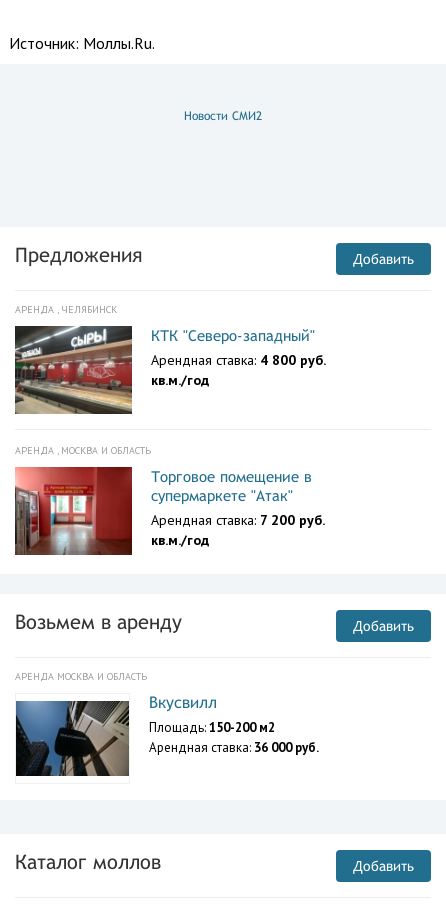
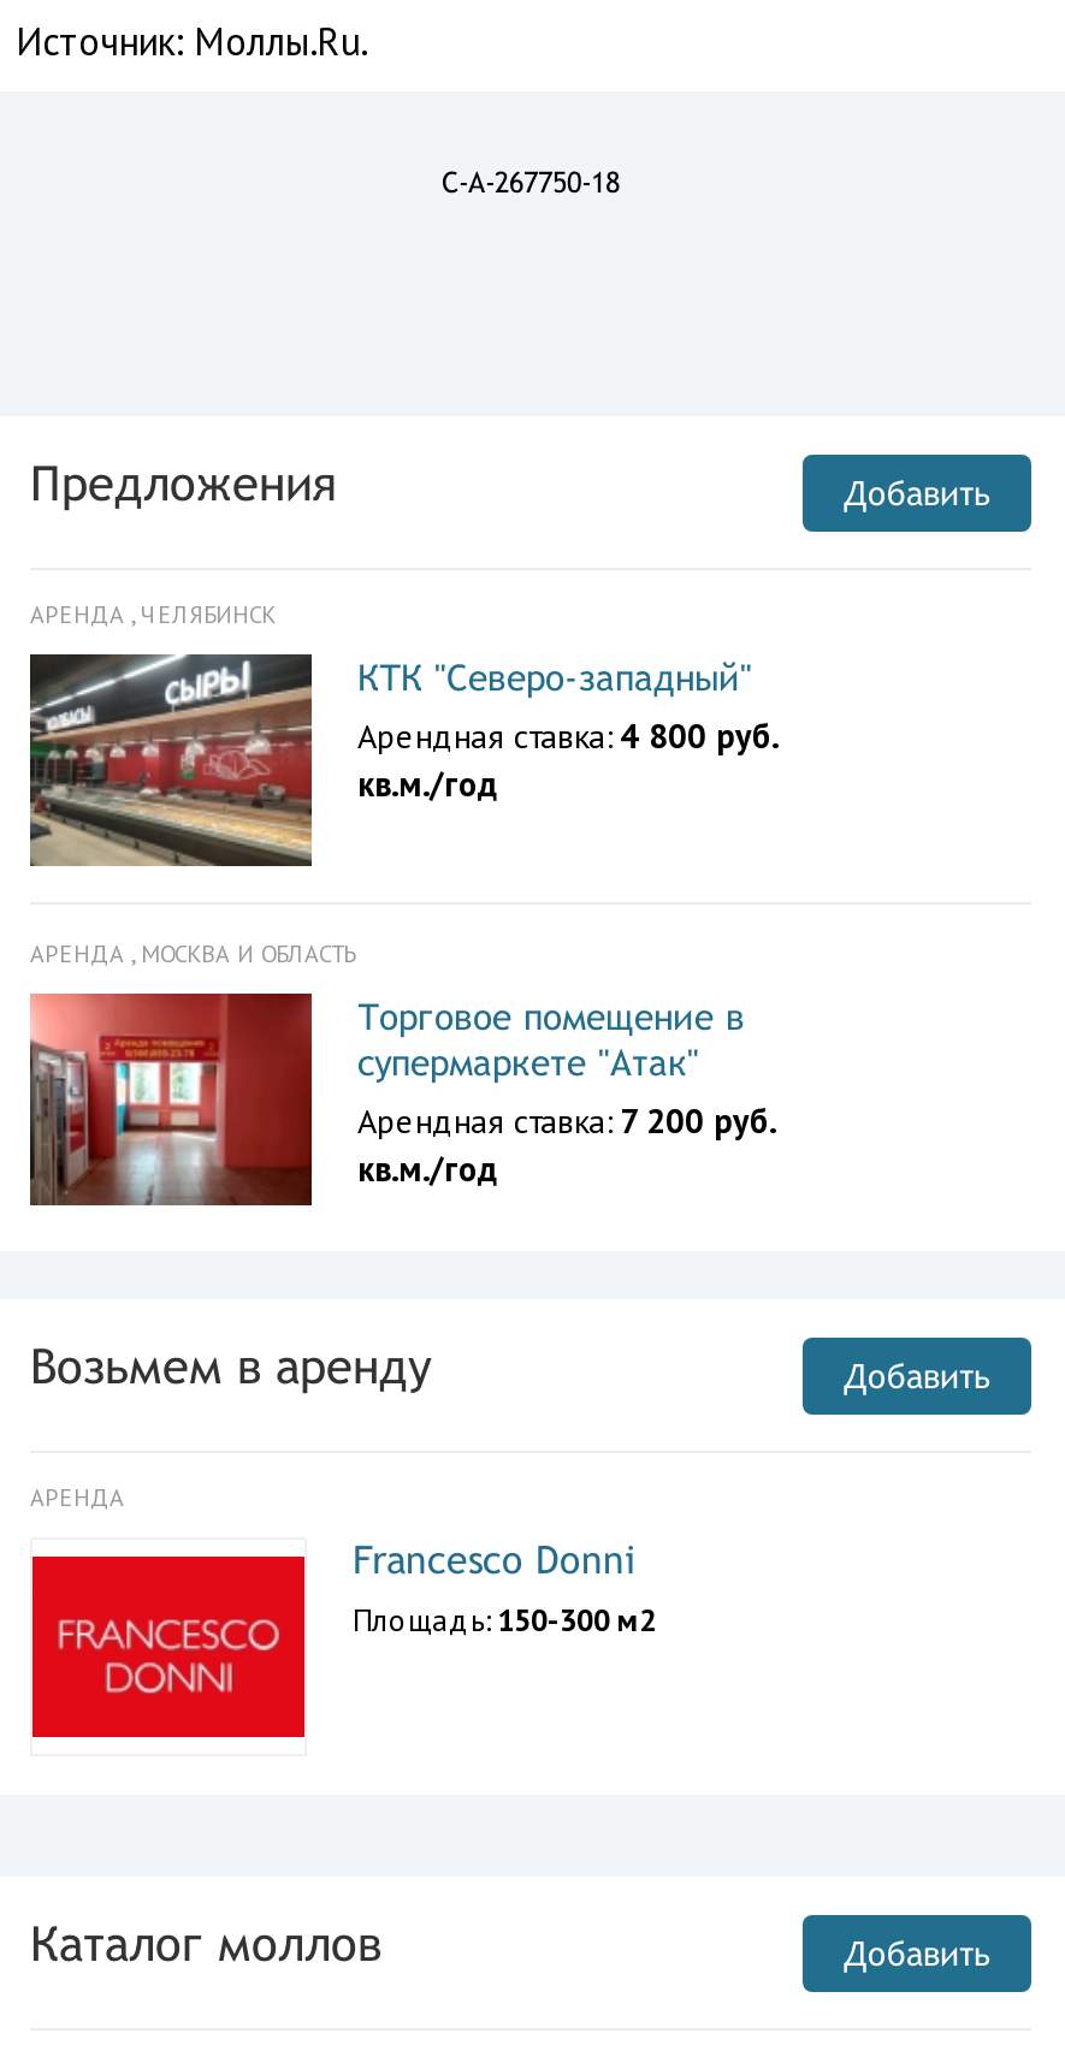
[184,109,262,123] Новости СМИ2 -> [442,166,620,200] C-A-267750-18
[15,670,147,683] АРЕНДА МОСКВА И ОБЛАСТЬ -> [30,1482,124,1513] АРЕНДА
[15,693,319,777] [image] | Вкусвилл | Площадь: 150-200 м2 | Арендная ставка: 36 000 руб. -> [30,1537,656,1739] [image] | Francesco Donni | Площадь: 150-300 м2

